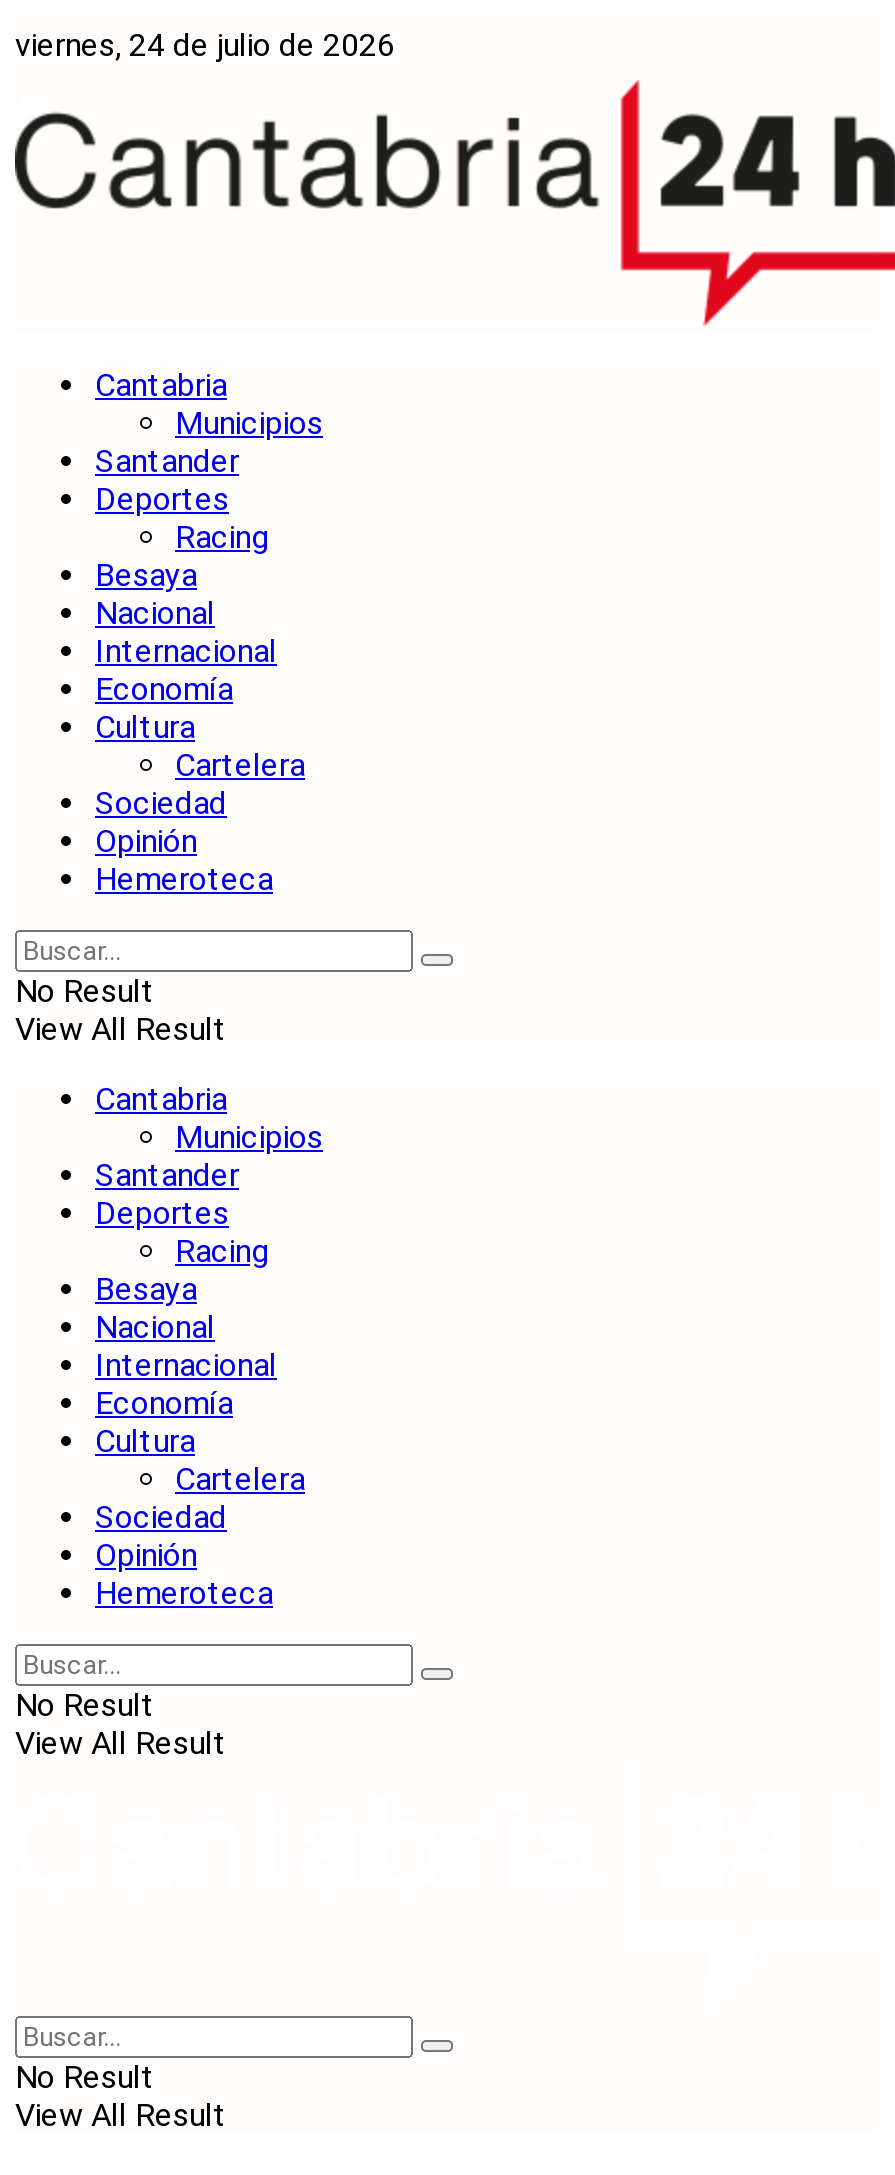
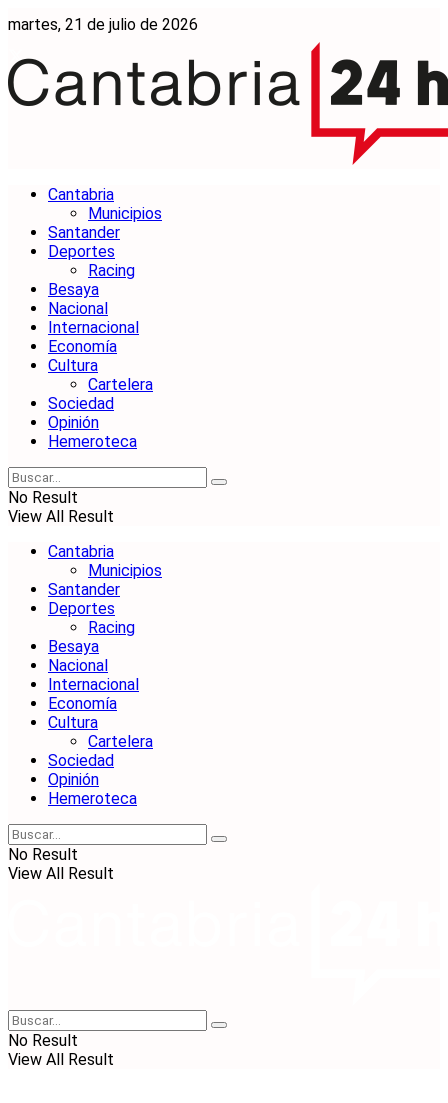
[15,26,395,64] viernes, 24 de julio de 2026 -> [8,15,198,34] martes, 21 de julio de 2026

